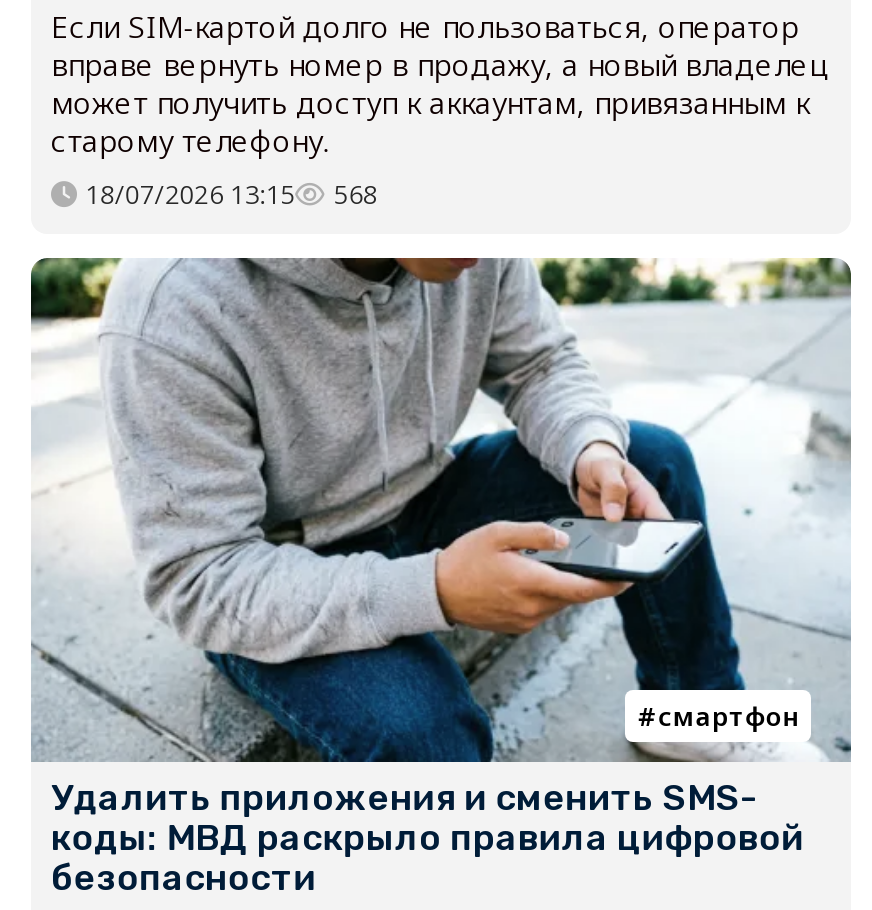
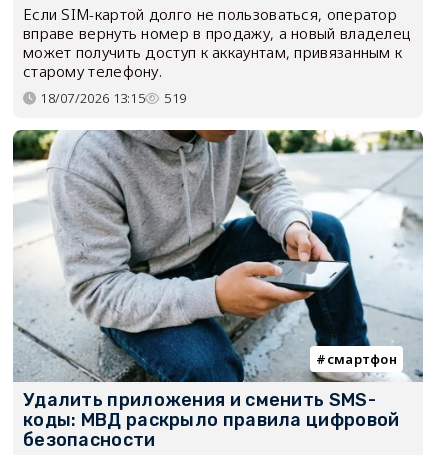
[86,177,378,213] 18/07/2026 13:15 568 -> [40,88,186,106] 18/07/2026 13:15 519

